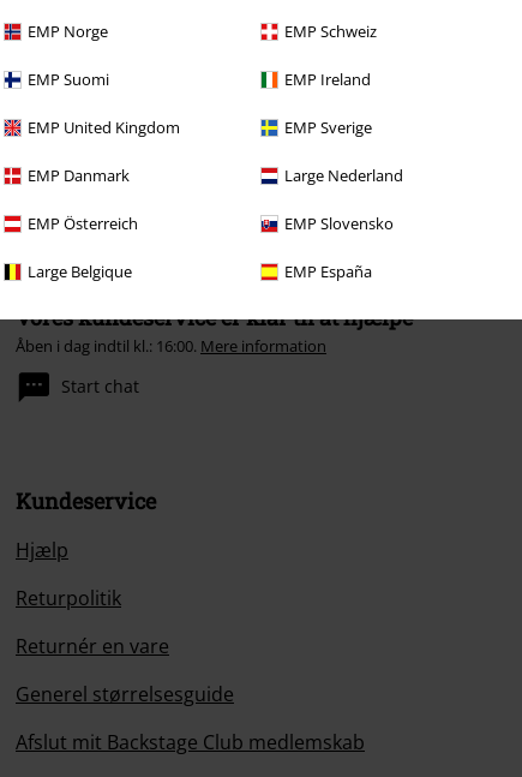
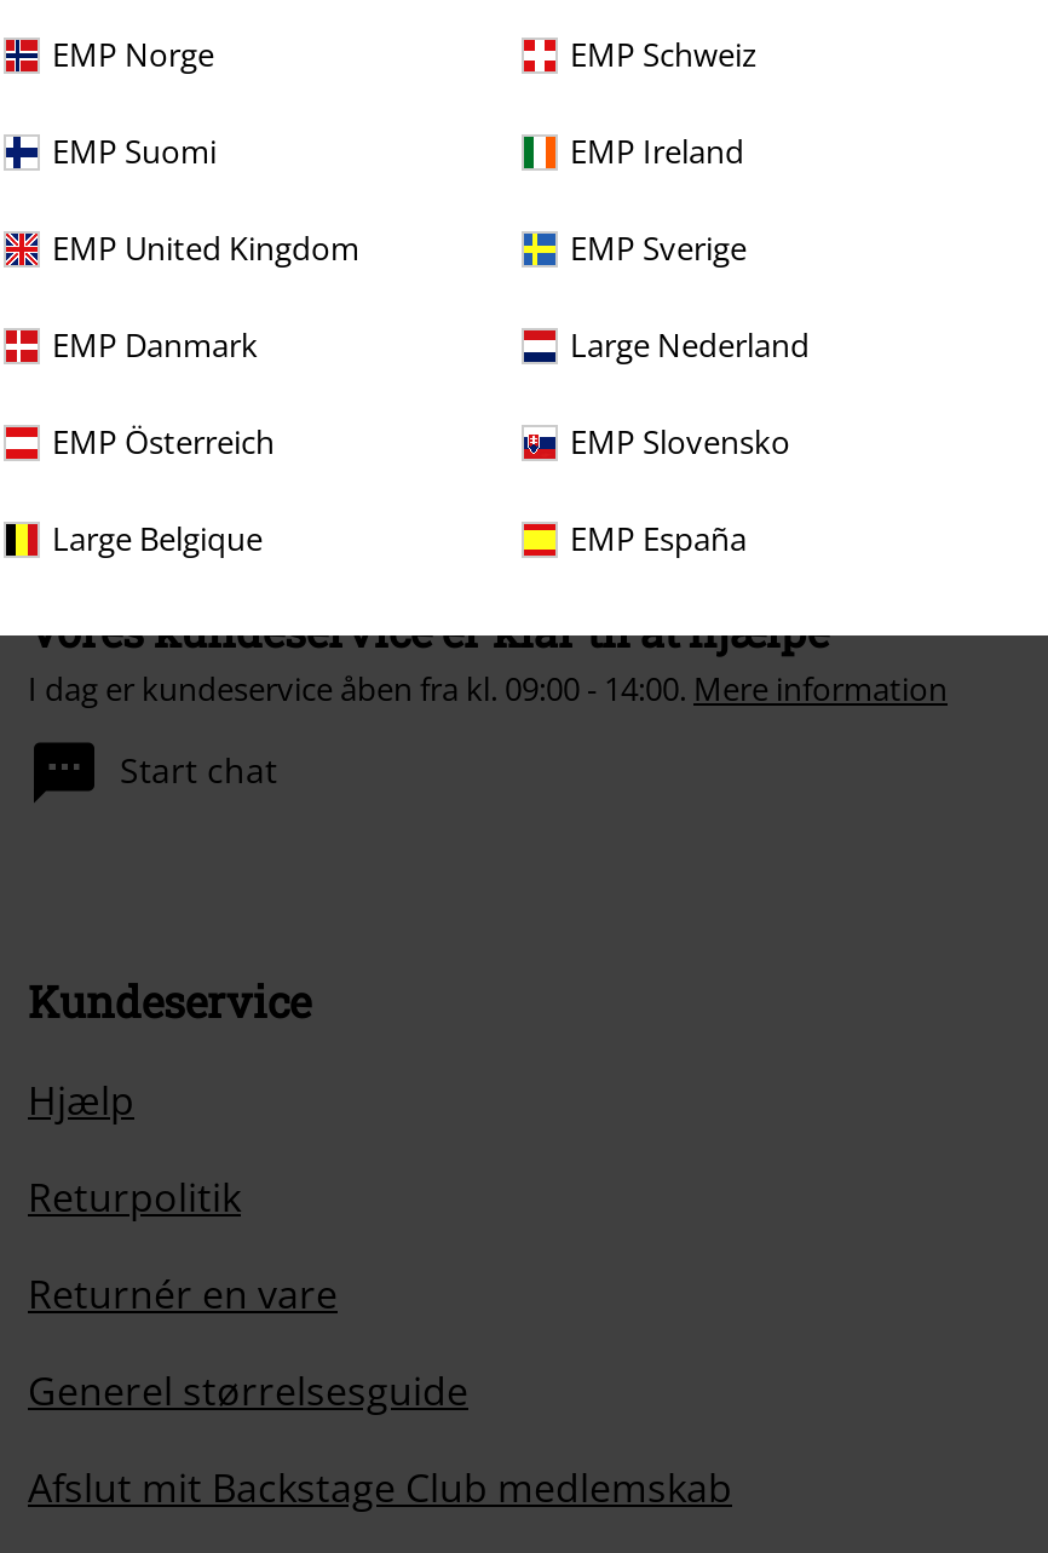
[16,335,326,357] Åben i dag indtil kl.: 16:00. Mere information -> [28,667,948,711] I dag er kundeservice åben fra kl. 09:00 - 14:00. Mere information

